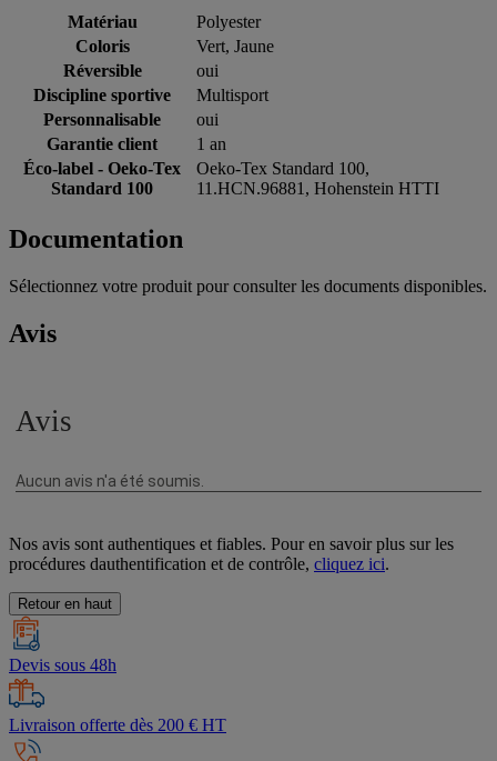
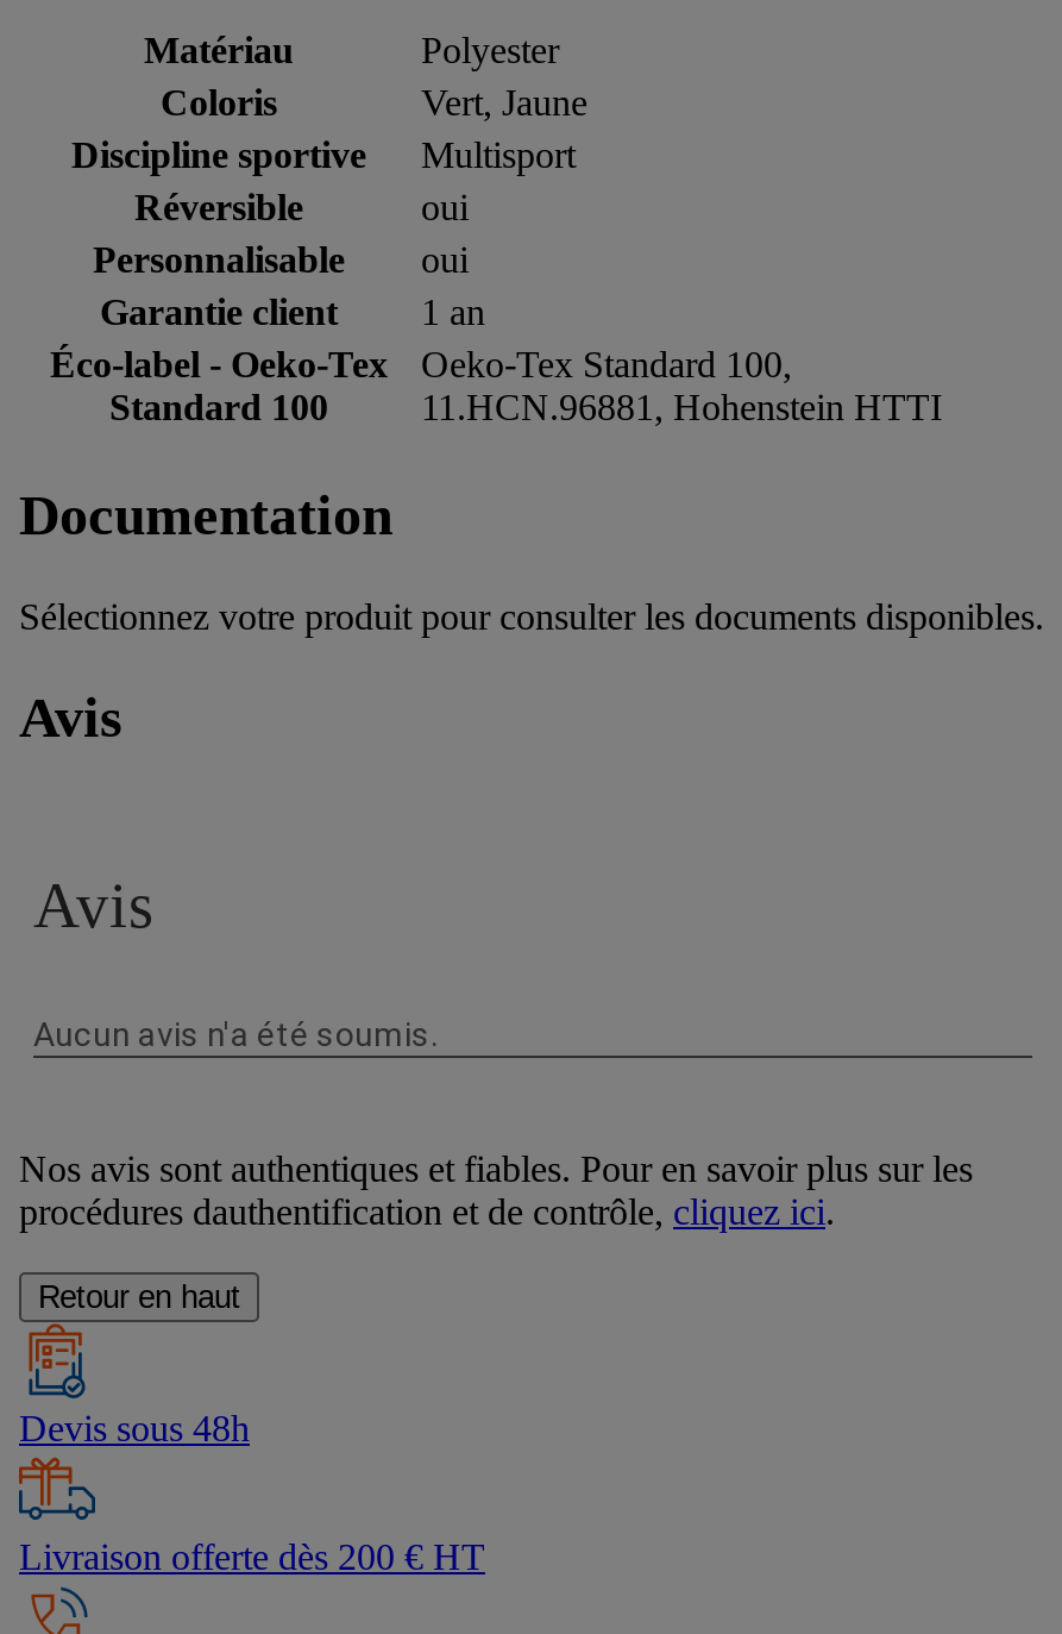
moved [63,61,219,80] -> [134,187,469,228]: Réversible | oui
moved [33,86,268,105] -> [71,135,576,175]: Discipline sportive | Multisport

